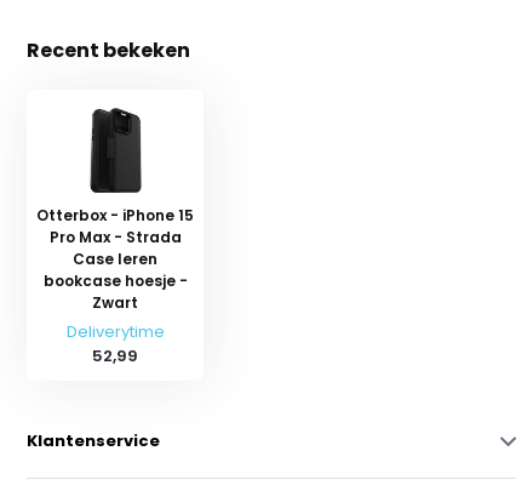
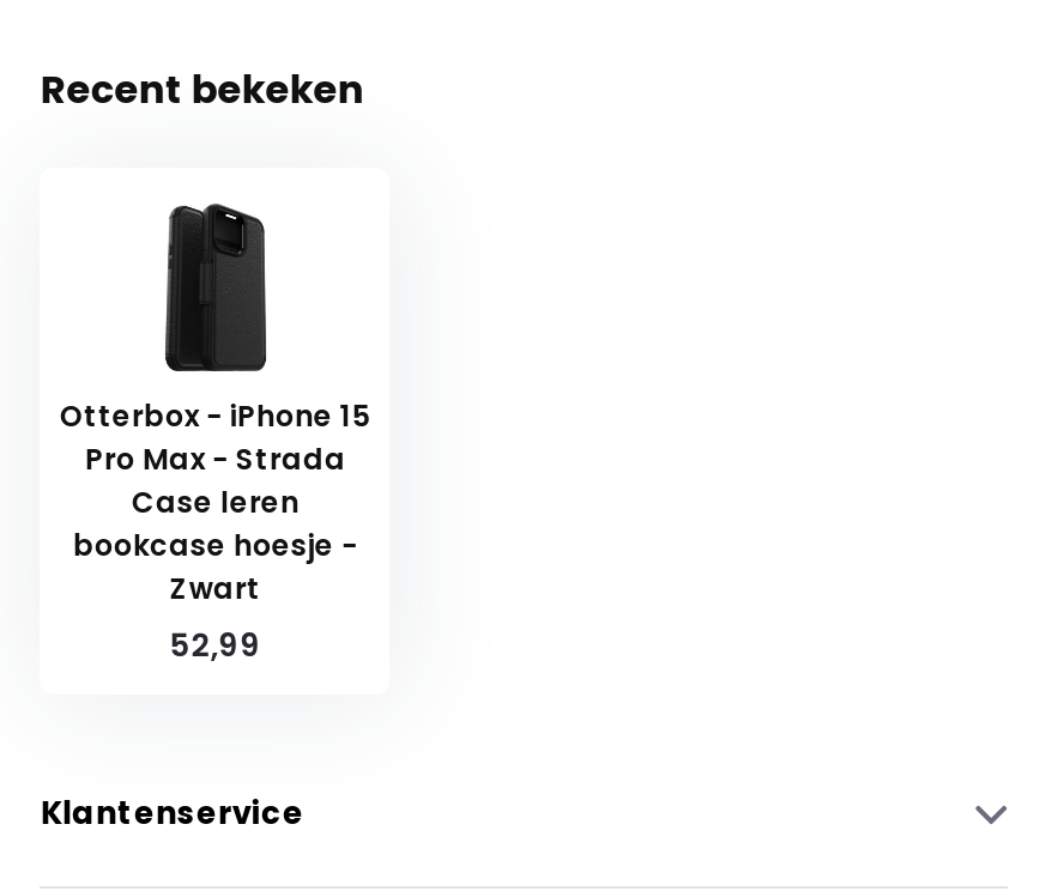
[67,319,165,343] Deliverytime -> none

